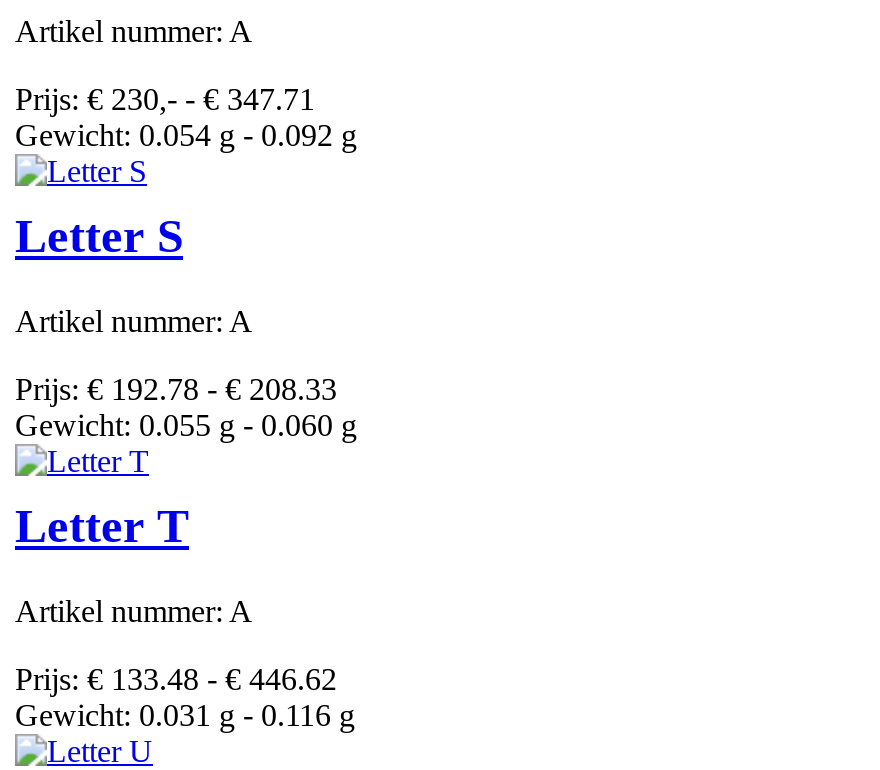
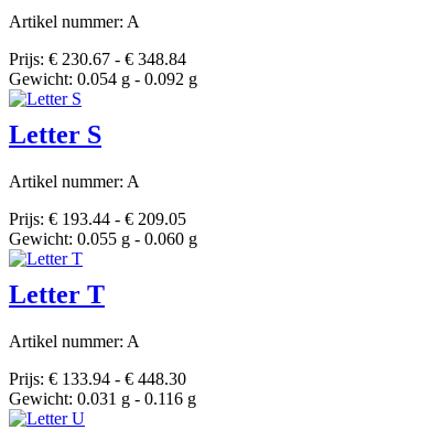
[15,82,315,116] Prijs: € 230,- - € 347.71 -> [9,50,186,68] Prijs: € 230.67 - € 348.84
[15,372,337,406] Prijs: € 192.78 - € 208.33 -> [9,209,186,228] Prijs: € 193.44 - € 209.05
[15,661,337,695] Prijs: € 133.48 - € 446.62 -> [9,369,186,388] Prijs: € 133.94 - € 448.30

